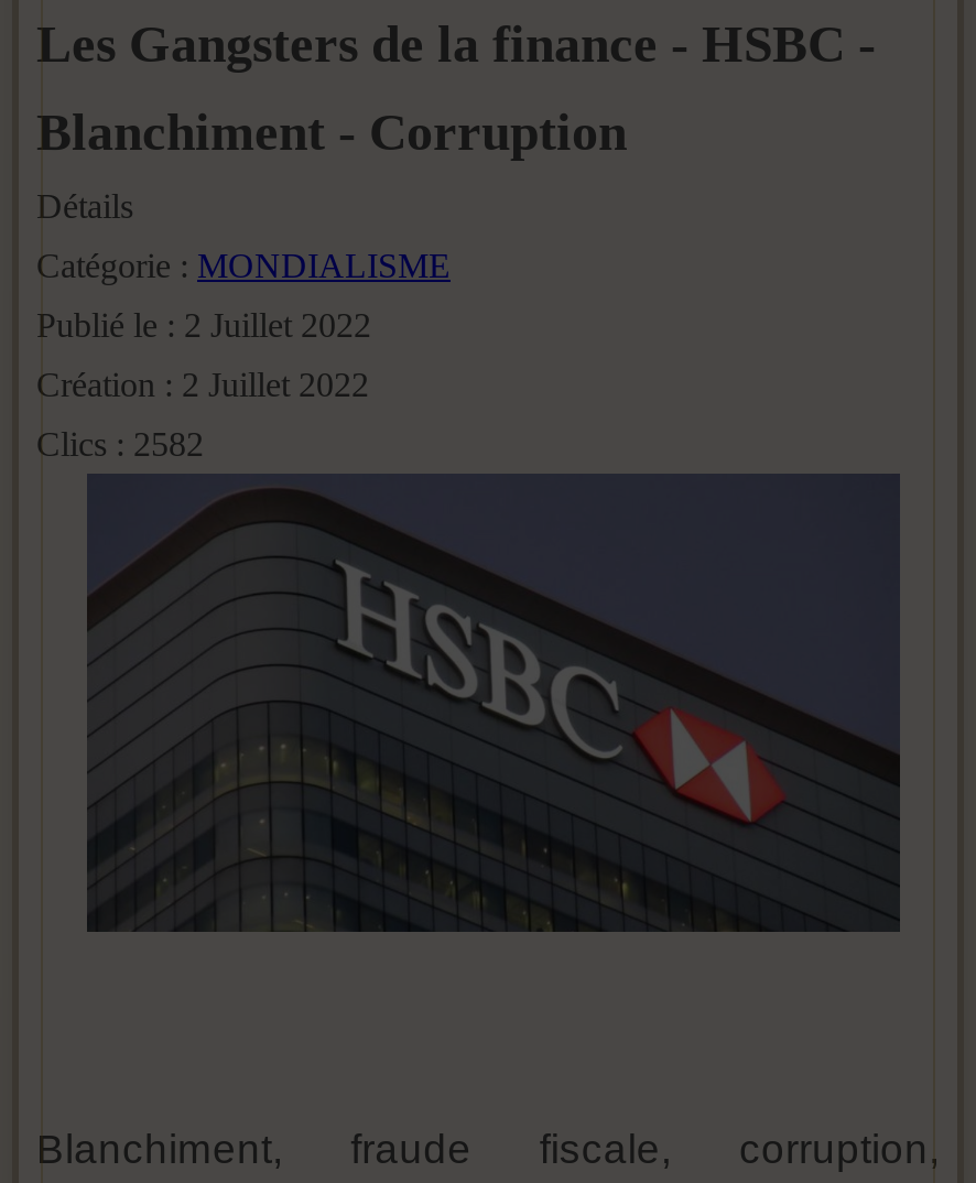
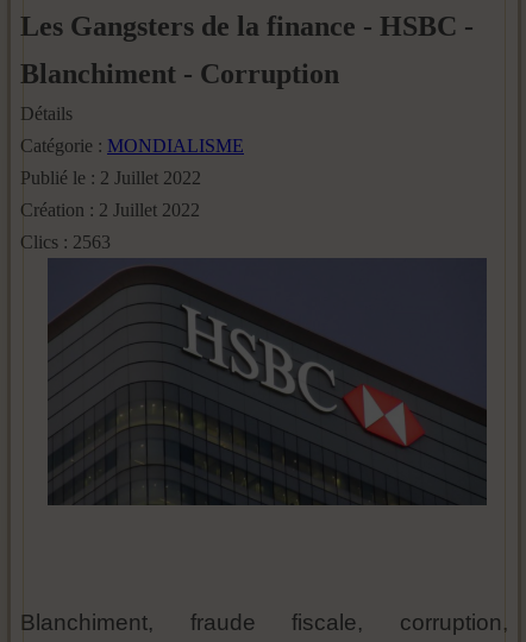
[36,425,204,463] Clics : 2582 -> [20,232,111,252] Clics : 2563

